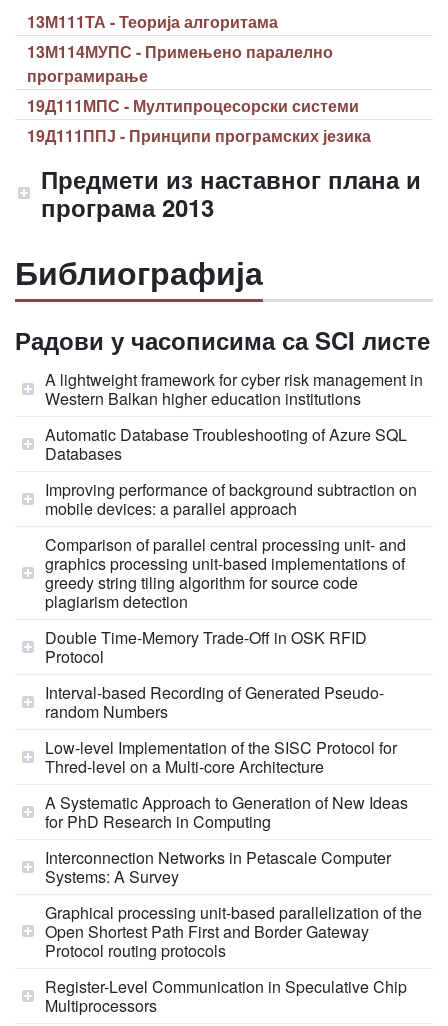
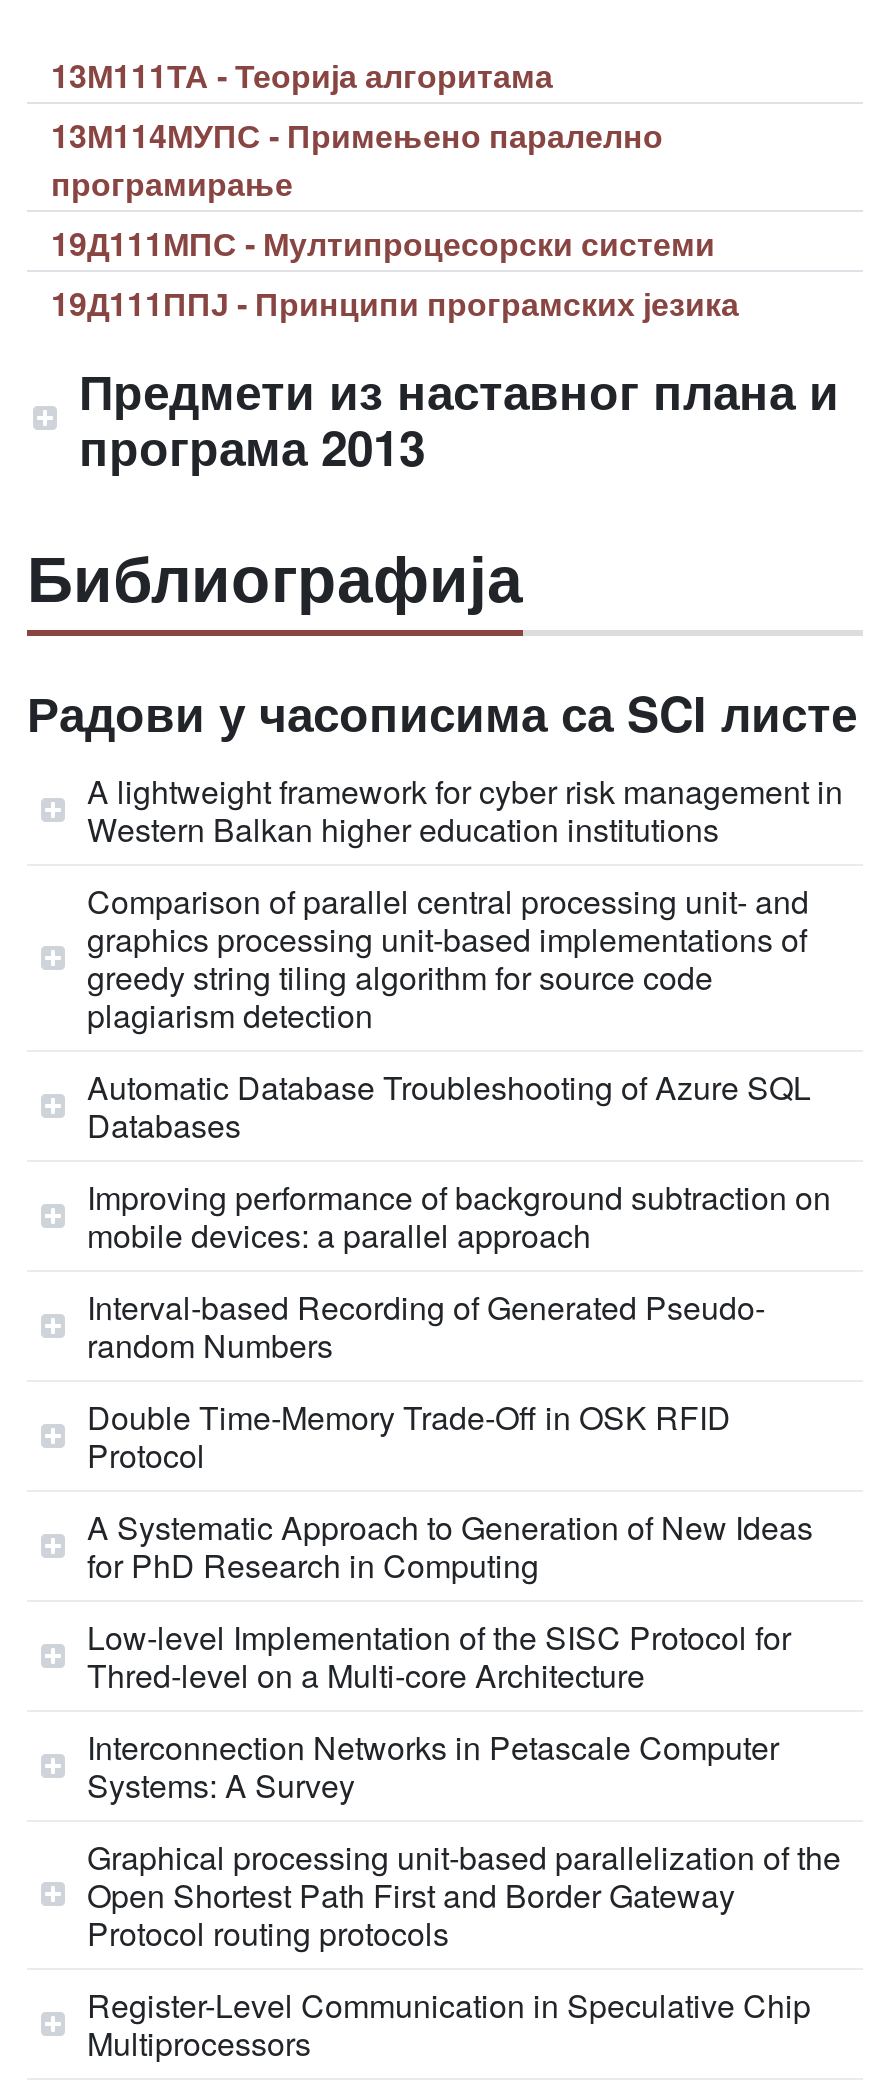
moved [45,423,417,520] -> [87,1063,831,1257]: Automatic Database Troubleshooting of Azure SQL | Databases | Improving performance of background subtraction on | mobile devices: a parallel approach
moved [45,533,406,613] -> [87,877,809,1037]: Comparison of parallel central processing unit- and | graphics processing unit-based implementations of | greedy string tiling algorithm for source code | plagiarism detection
moved [45,626,367,668] -> [87,1393,731,1477]: Double Time-Memory Trade-Off in OSK RFID | Protocol
moved [45,681,384,723] -> [87,1283,765,1367]: Interval-based Recording of Generated Pseudo- | random Numbers
moved [45,736,397,778] -> [87,1613,791,1697]: Low-level Implementation of the SISC Protocol for | Thred-level on a Multi-core Architecture
moved [45,791,408,833] -> [87,1503,813,1587]: A Systematic Approach to Generation of New Ideas | for PhD Research in Computing

